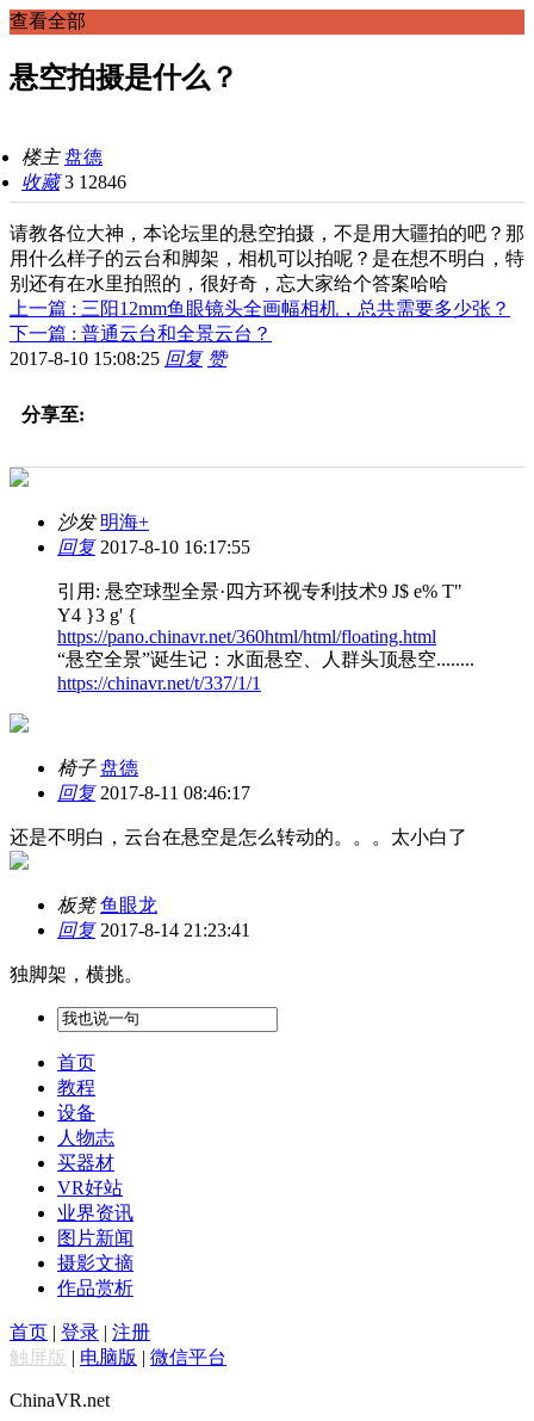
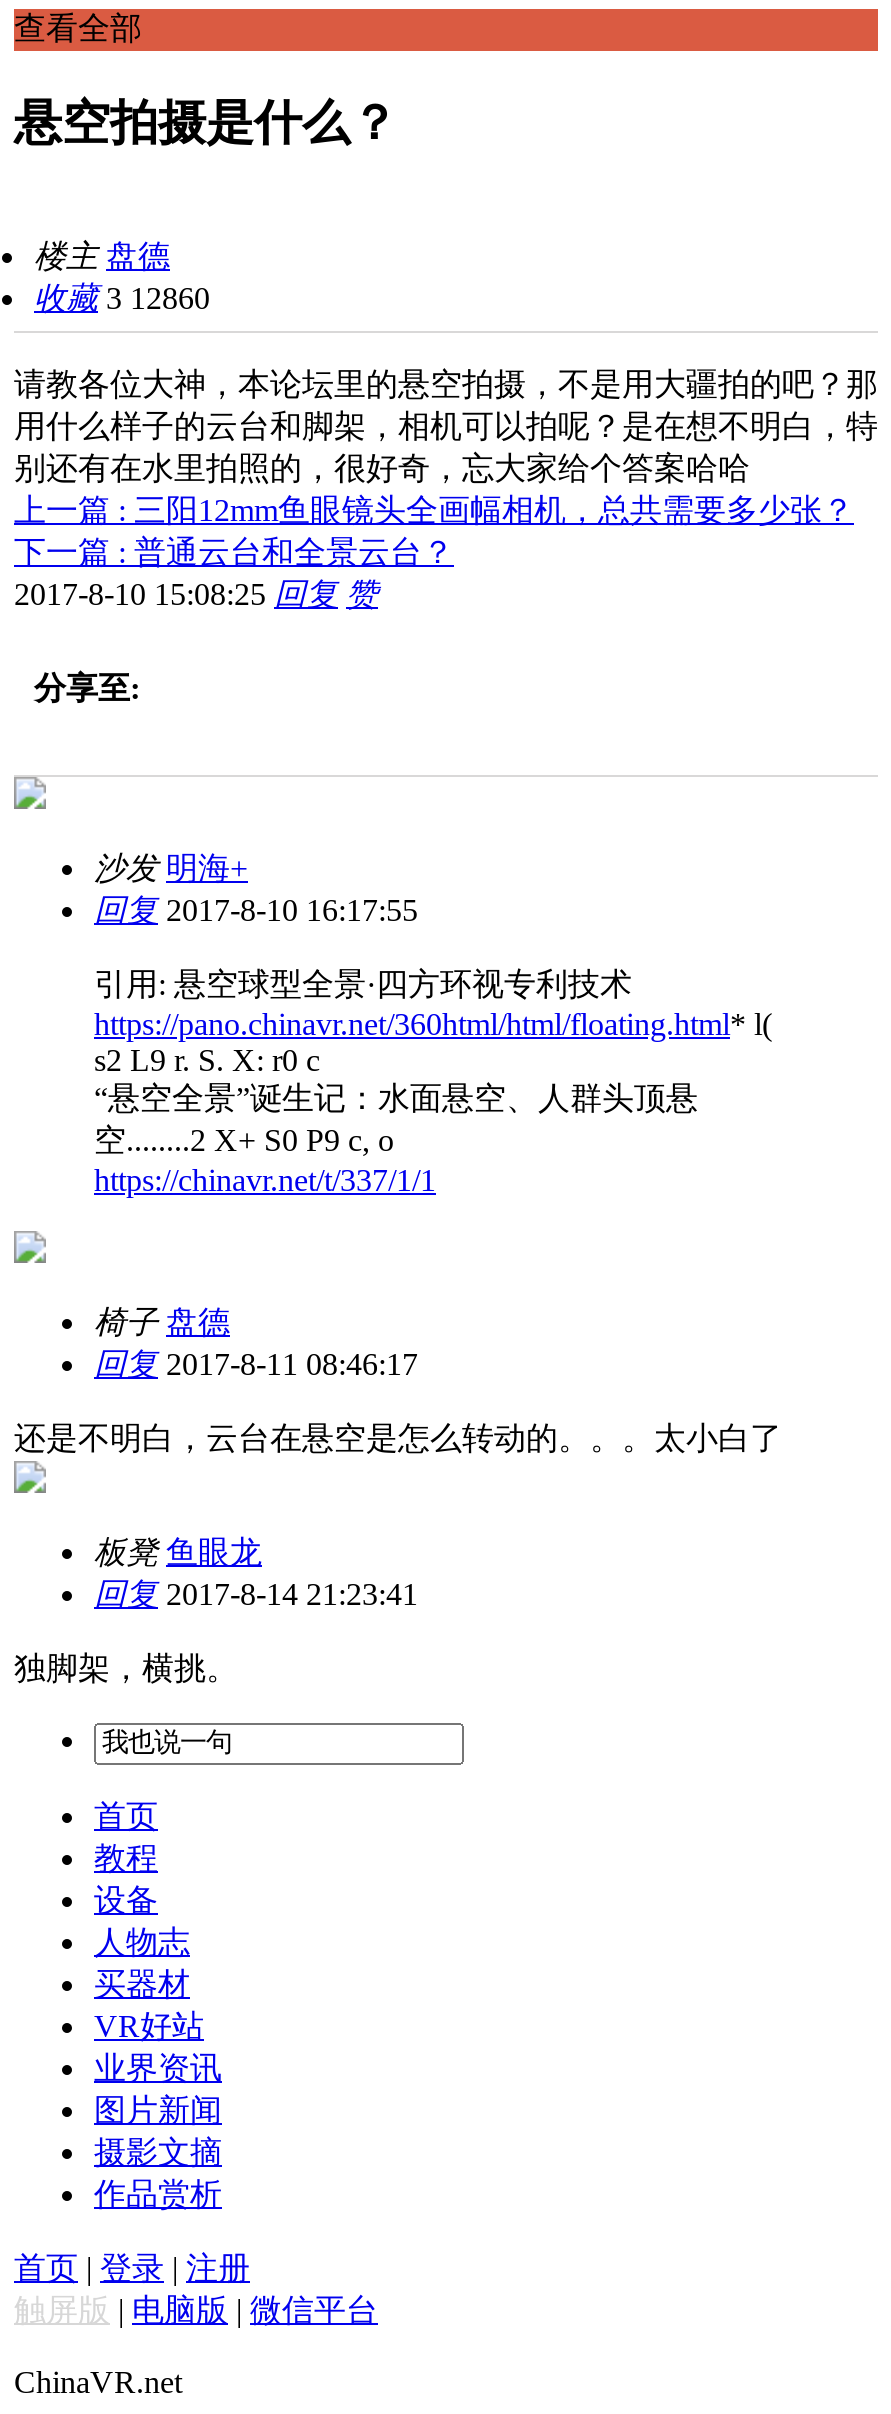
[21,172,126,192] 收藏 3 12846 -> [34,281,210,315] 收藏 3 12860
[57,581,474,669] 引用: 悬空球型全景·四方环视专利技术9 J$ e% T" | Y4 }3 g' { | https://pano.chinavr.net/360html/html/floating.html | “悬空全景”诞生记：水面悬空、人群头顶悬空........ -> [94,967,772,1157] 引用: 悬空球型全景·四方环视专利技术 | https://pano.chinavr.net/360html/html/floating.html* l( | s2 L9 r. S. X: r0 c | “悬空全景”诞生记：水面悬空、人群头顶悬 | 空........2 X+ S0 P9 c, o

